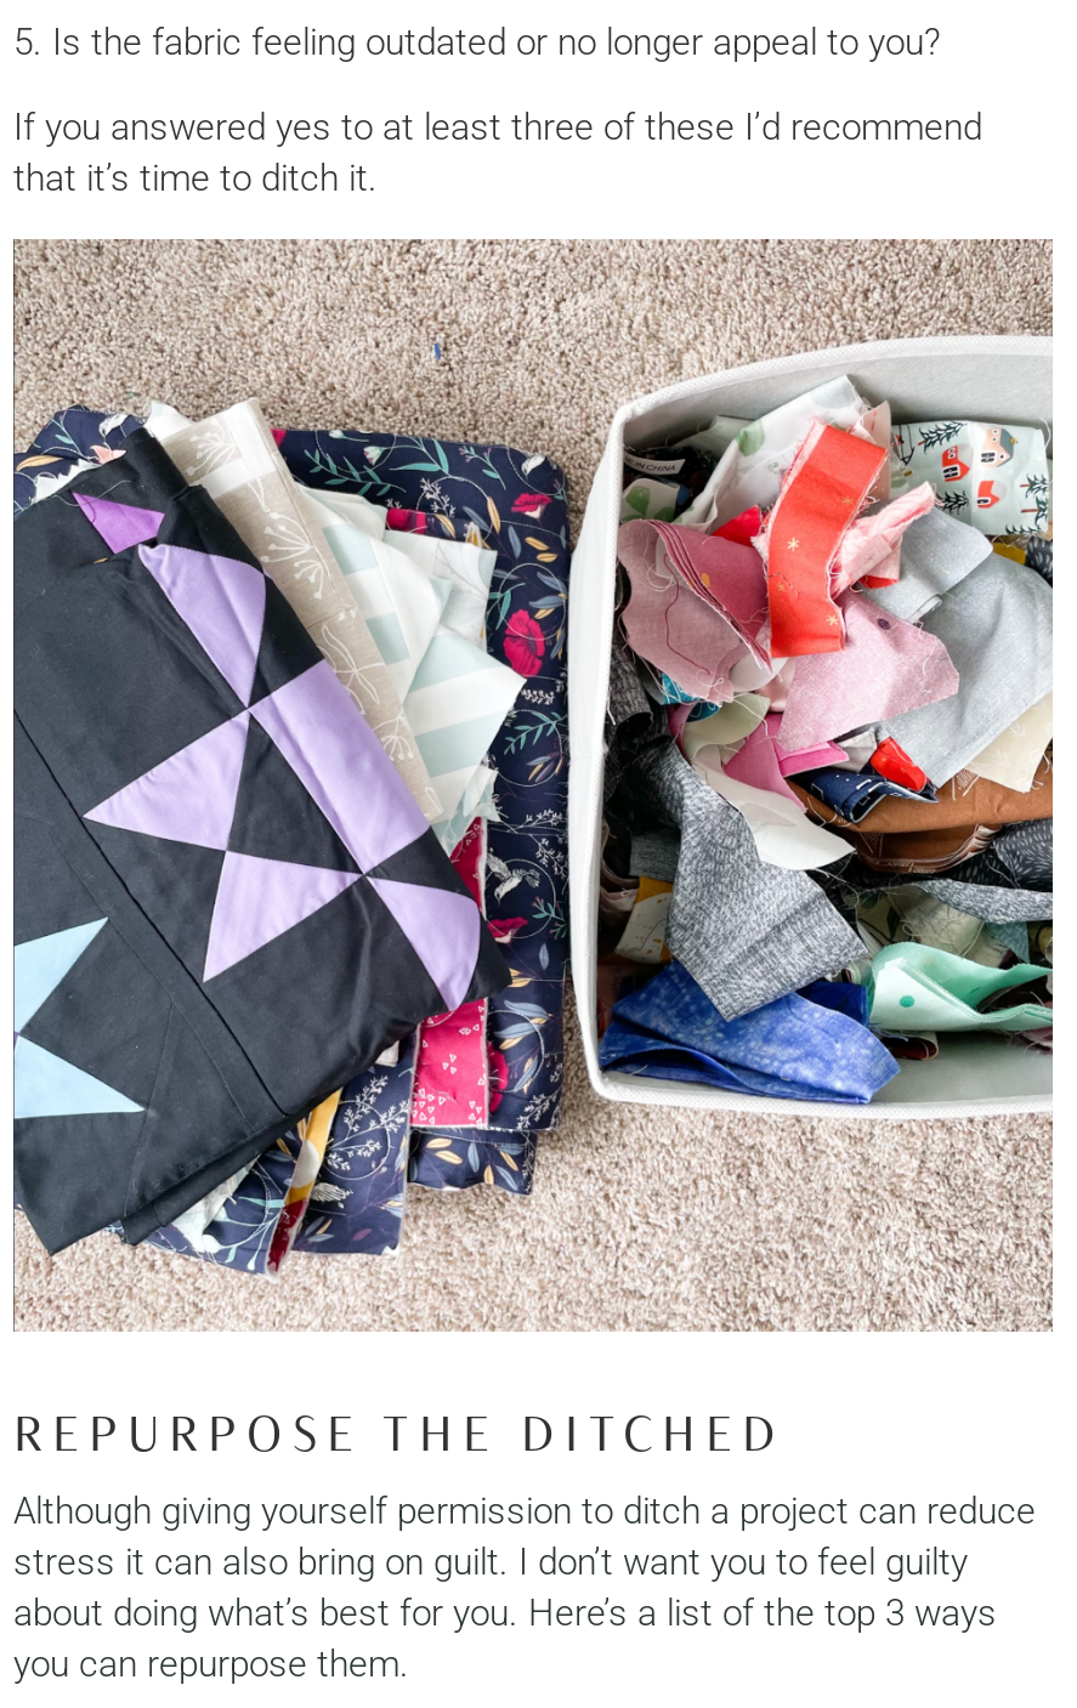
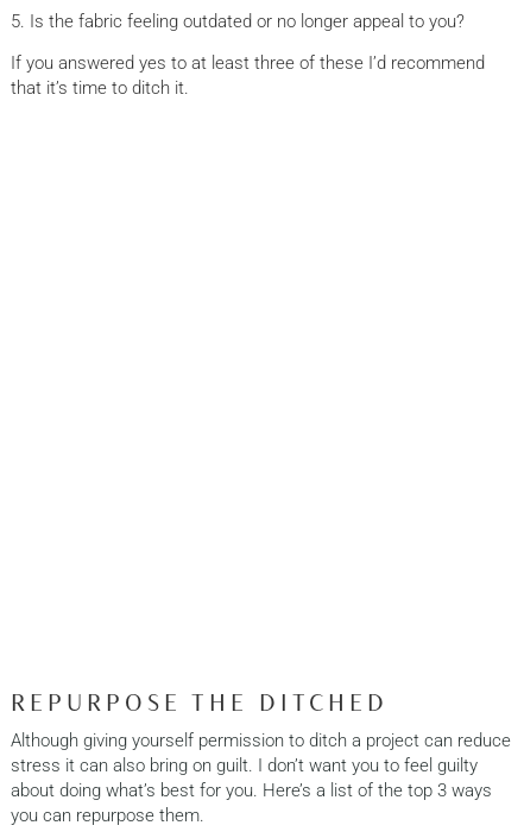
[11,237,1055,1334] [image] -> none

